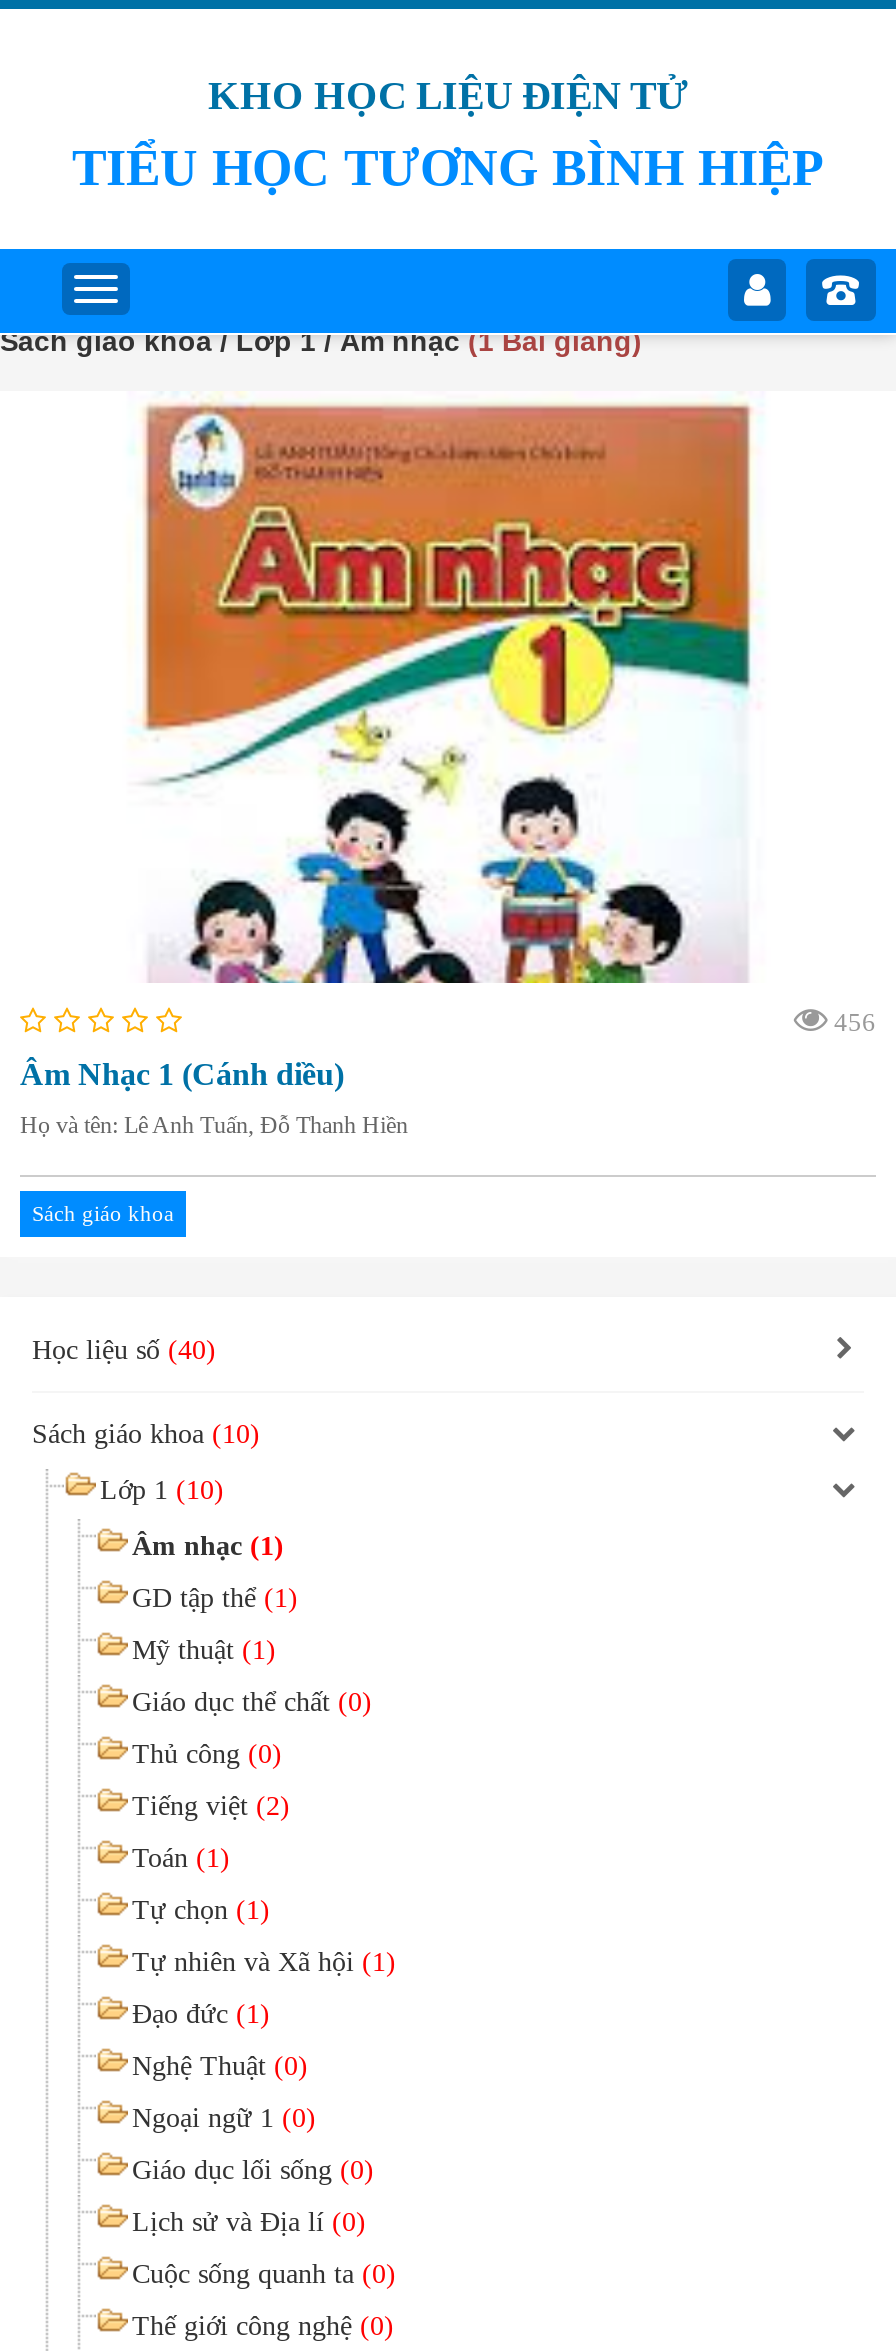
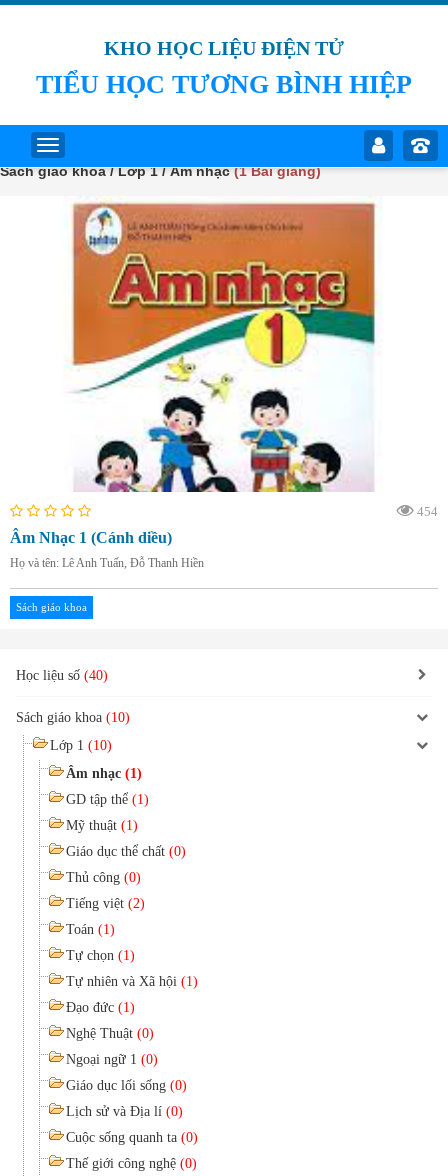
[828,1006,876,1036] 456 -> [414,504,438,519] 454

